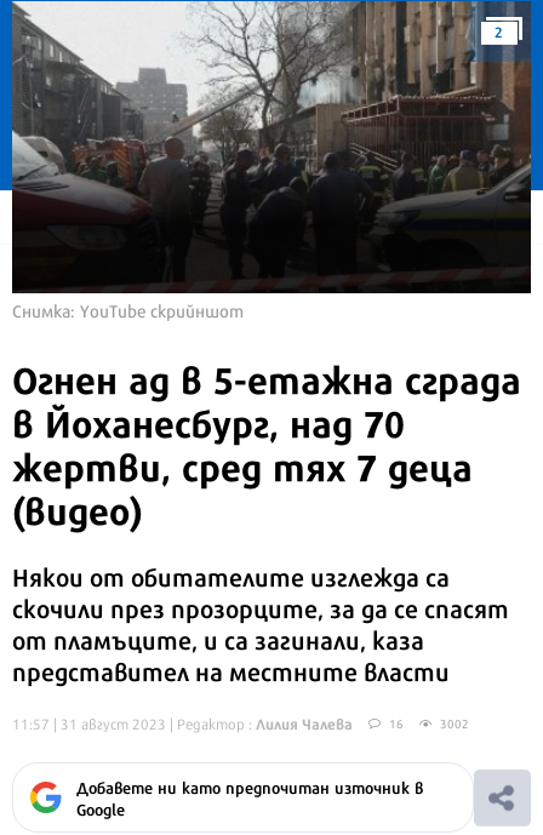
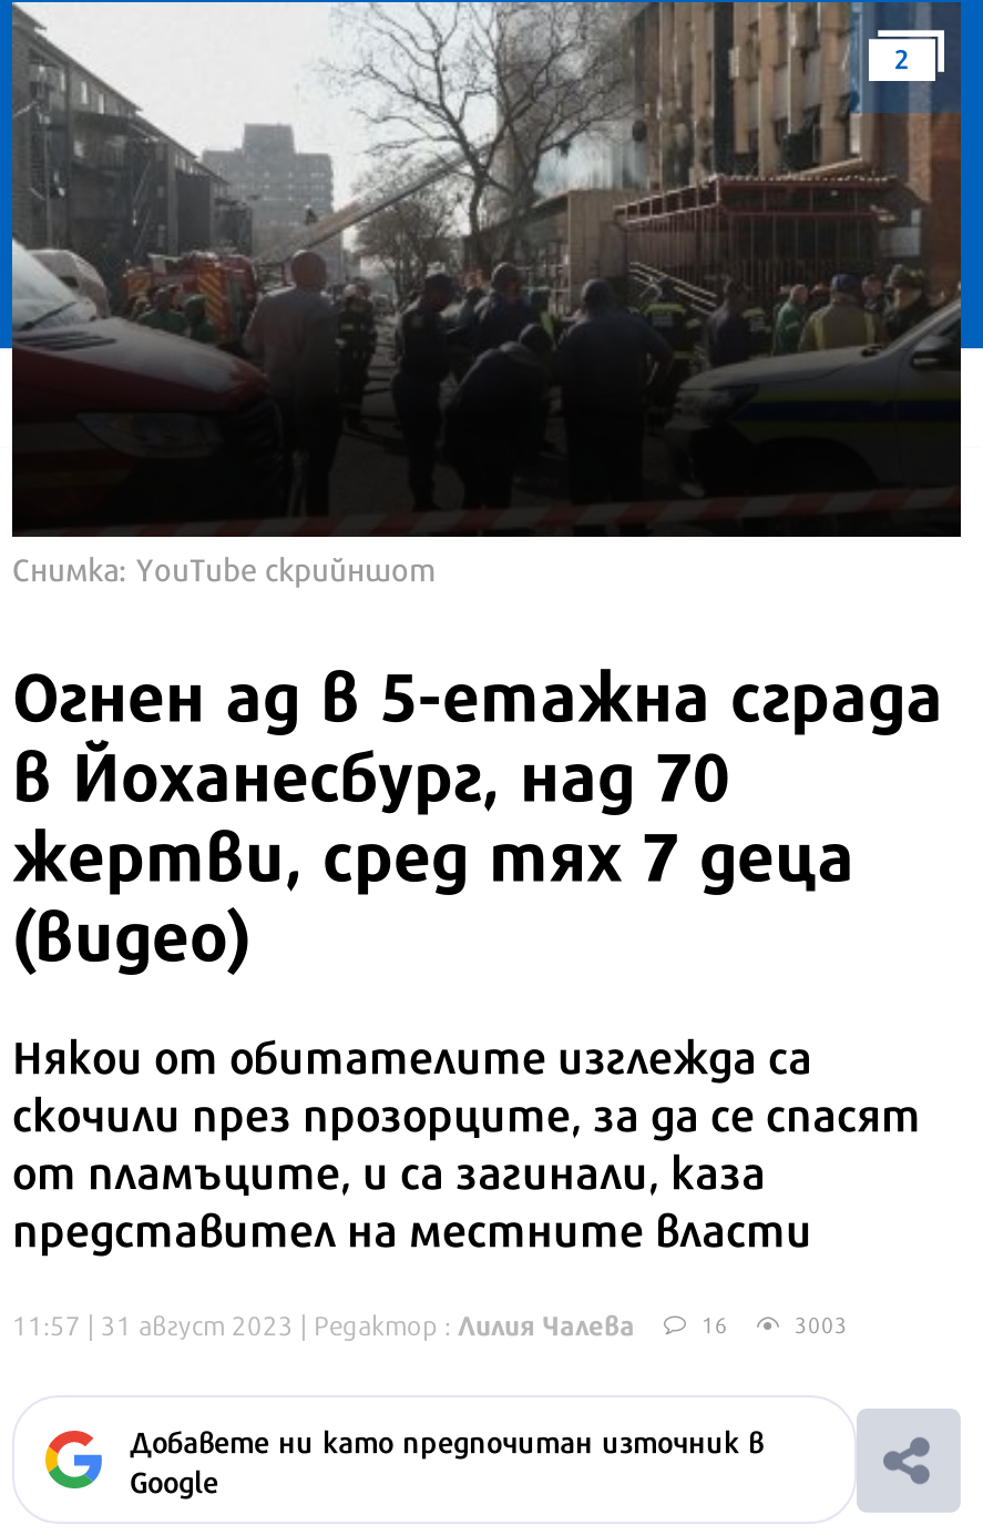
[440,714,469,732] 3002 -> [795,1307,848,1340] 3003

